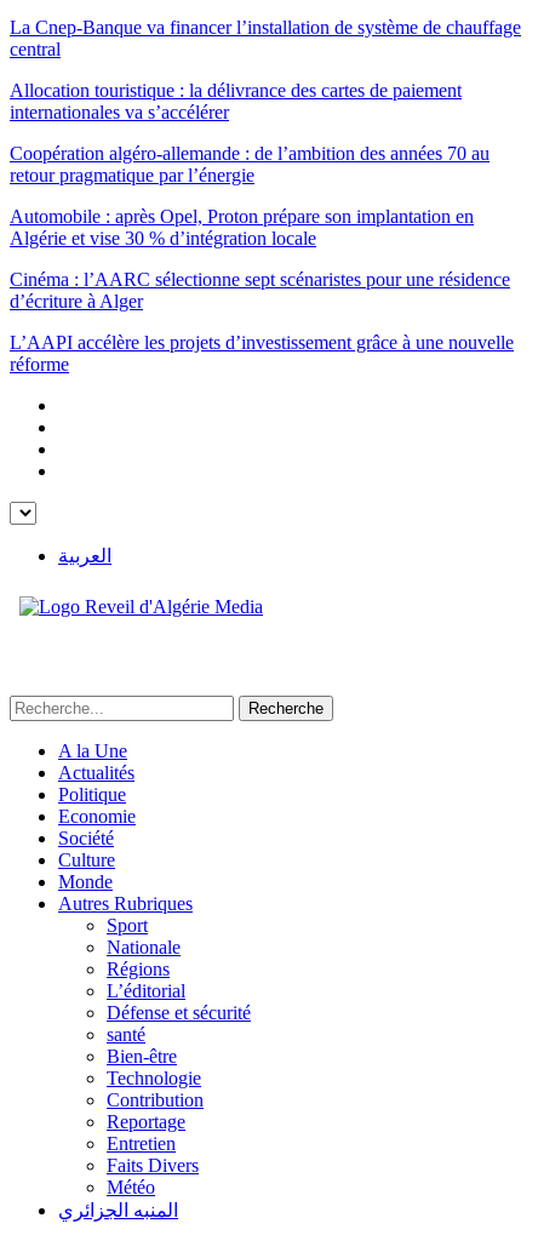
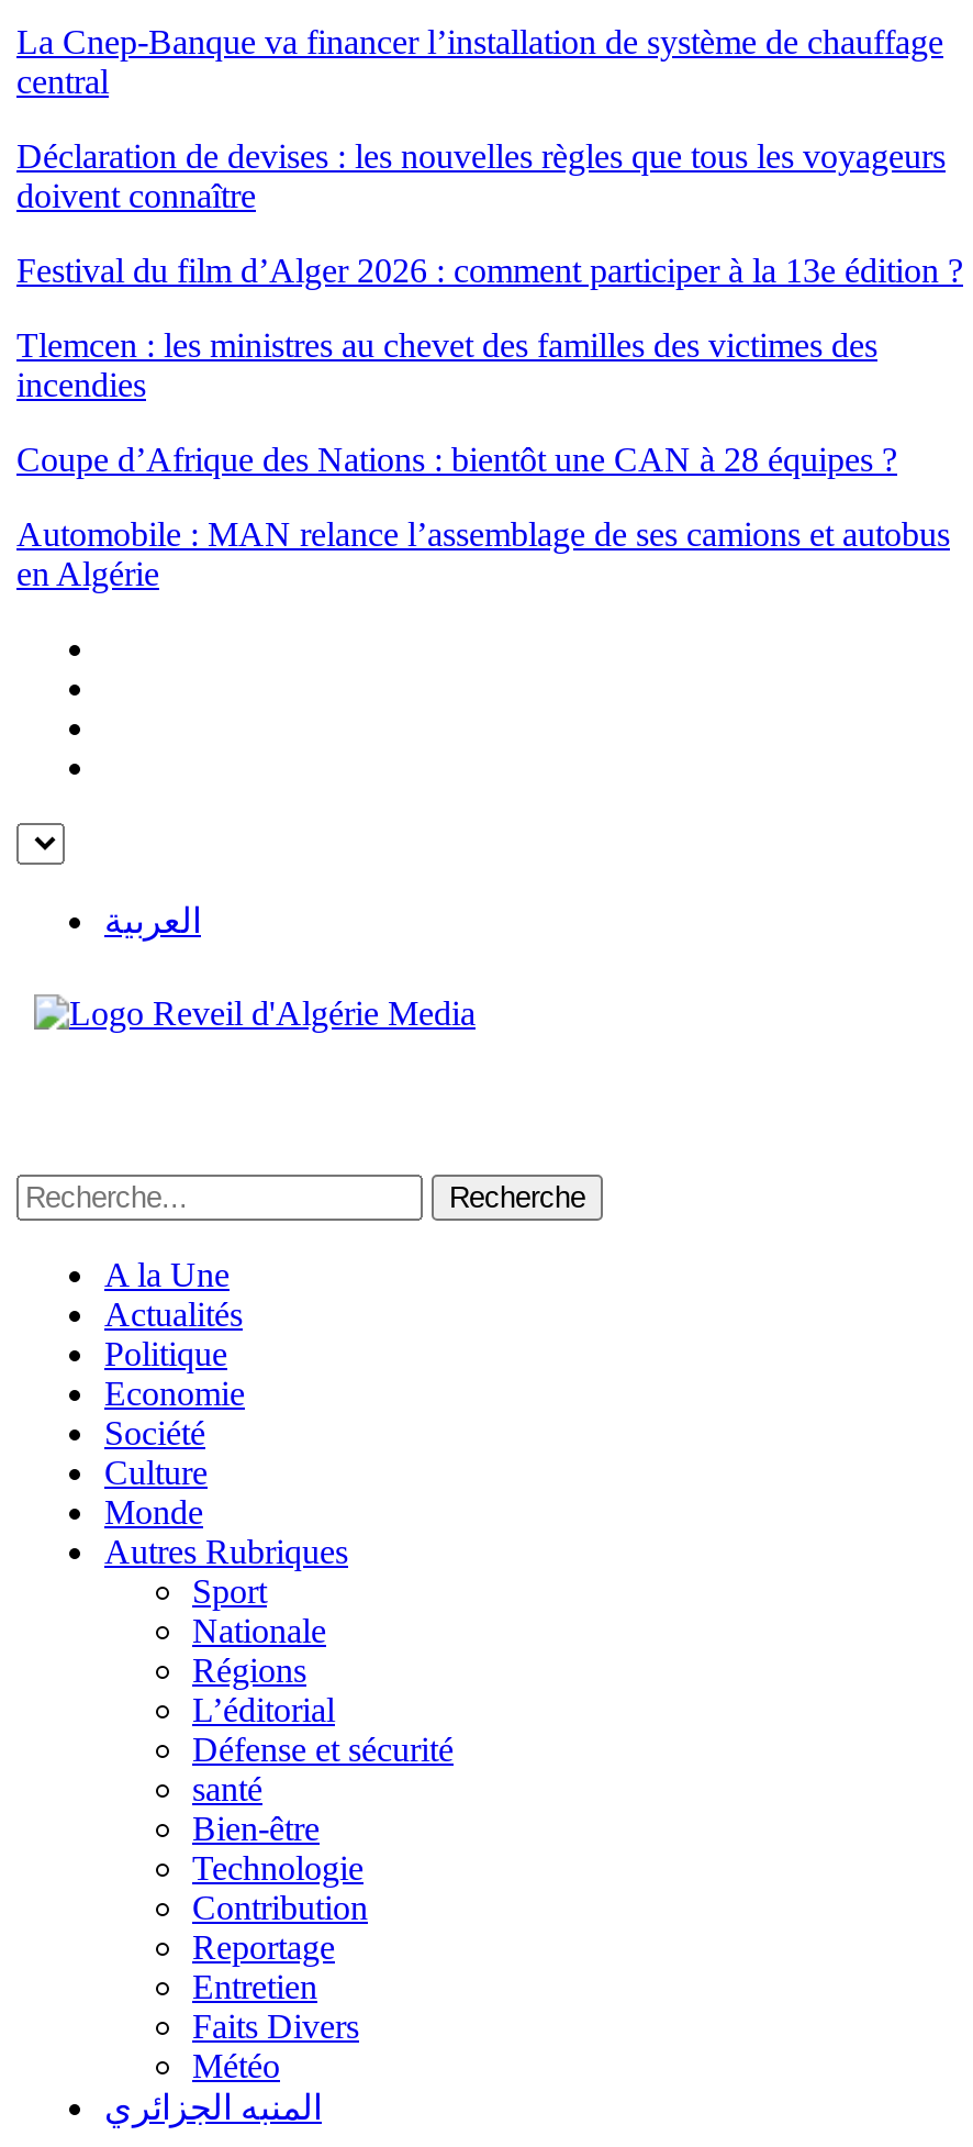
[10,80,462,122] Allocation touristique : la délivrance des cartes de paiement | internationales va s’accélérer -> [16,137,946,214] Déclaration de devises : les nouvelles règles que tous les voyageurs | doivent connaître
[10,143,490,185] Coopération algéro-allemande : de l’ambition des années 70 au | retour pragmatique par l’énergie -> [16,251,963,289] Festival du film d’Alger 2026 : comment participer à la 13e édition ?
[10,206,474,248] Automobile : après Opel, Proton prépare son implantation en | Algérie et vise 30 % d’intégration locale -> [16,326,877,403] Tlemcen : les ministres au chevet des familles des victimes des | incendies
[10,269,510,311] Cinéma : l’AARC sélectionne sept scénaristes pour une résidence | d’écriture à Alger -> [16,440,897,478] Coupe d’Afrique des Nations : bientôt une CAN à 28 équipes ?
[10,332,514,374] L’AAPI accélère les projets d’investissement grâce à une nouvelle | réforme -> [16,515,950,592] Automobile : MAN relance l’assemblage de ses camions et autobus | en Algérie

